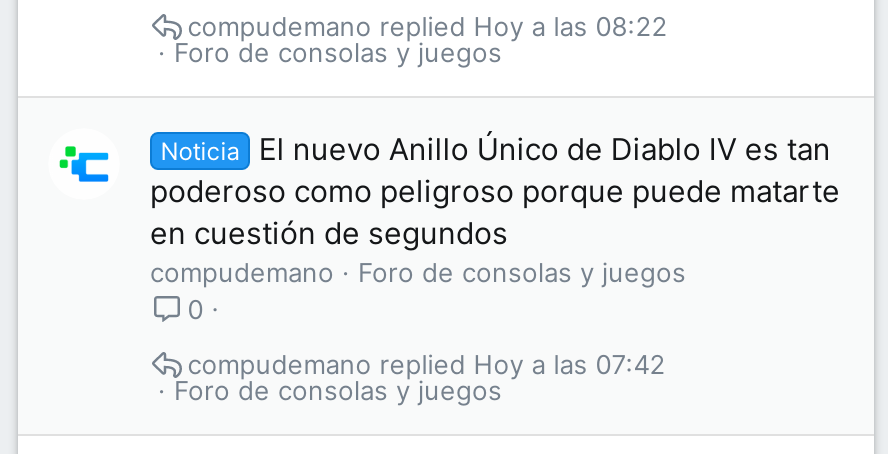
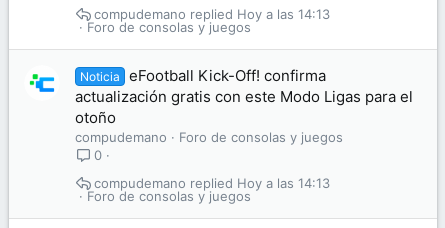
[473,10,667,42] Hoy a las 08:22 -> [237,6,330,22] Hoy a las 14:13
[150,130,840,252] El nuevo Anillo Único de Diablo IV es tan | poderoso como peligroso porque puede matarte | en cuestión de segundos -> [75,66,413,127] eFootball Kick-Off! confirma | actualización gratis con este Modo Ligas para el | otoño
[473,348,665,380] Hoy a las 07:42 -> [237,175,330,191] Hoy a las 14:13

